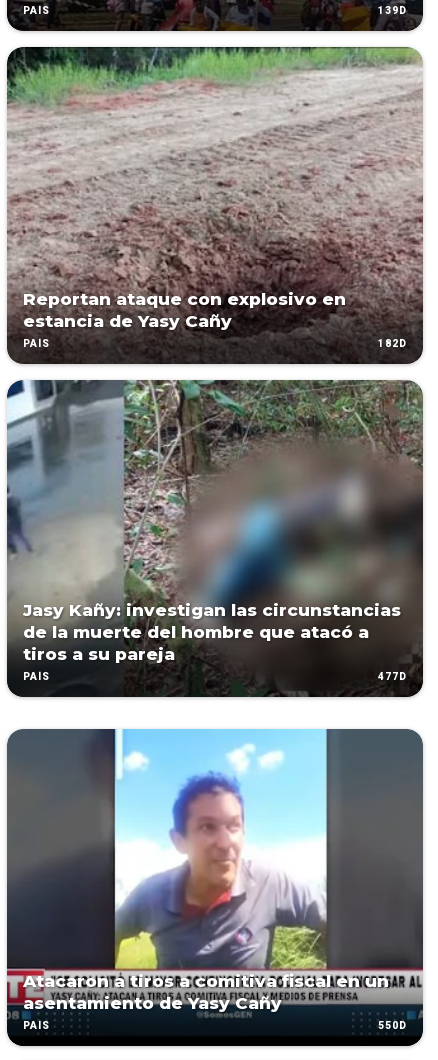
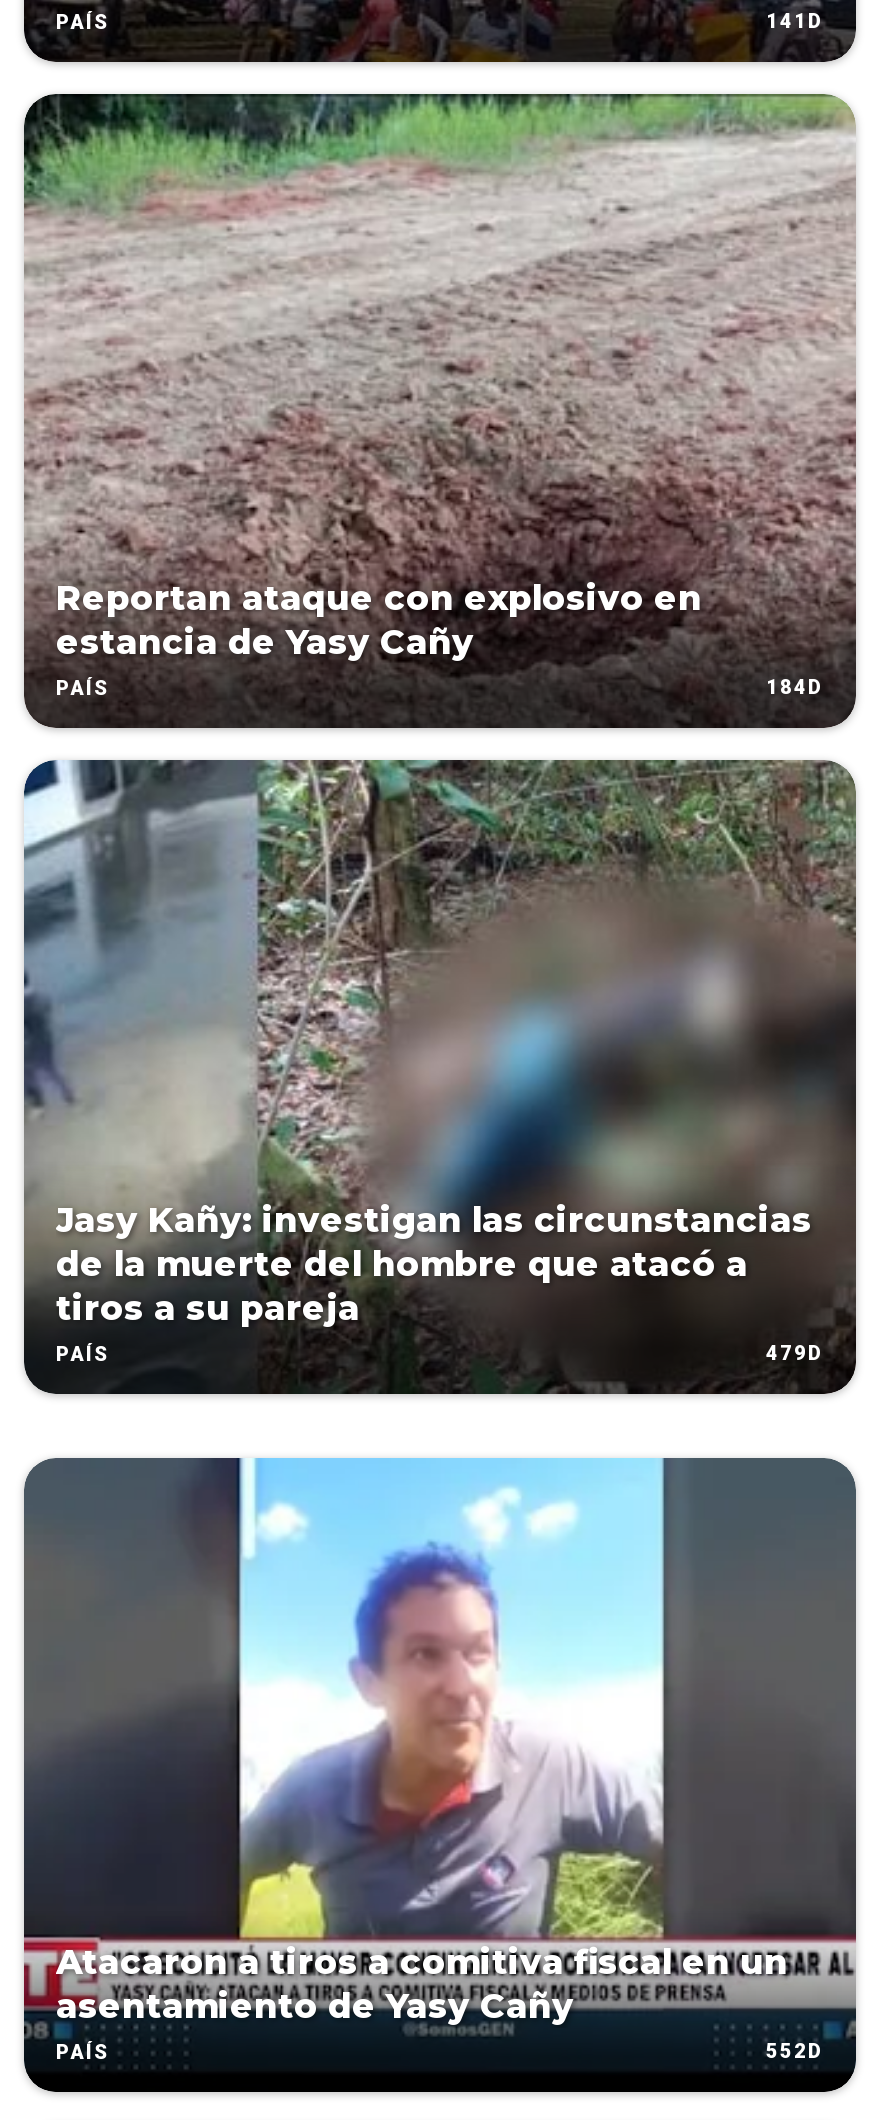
[378,5,407,16] 139D -> [766,10,824,32] 141D
[378,338,407,349] 182D -> [766,676,824,698] 184D
[378,671,407,682] 477D -> [766,1342,824,1364] 479D
[378,1020,407,1031] 550D -> [766,2040,824,2062] 552D

